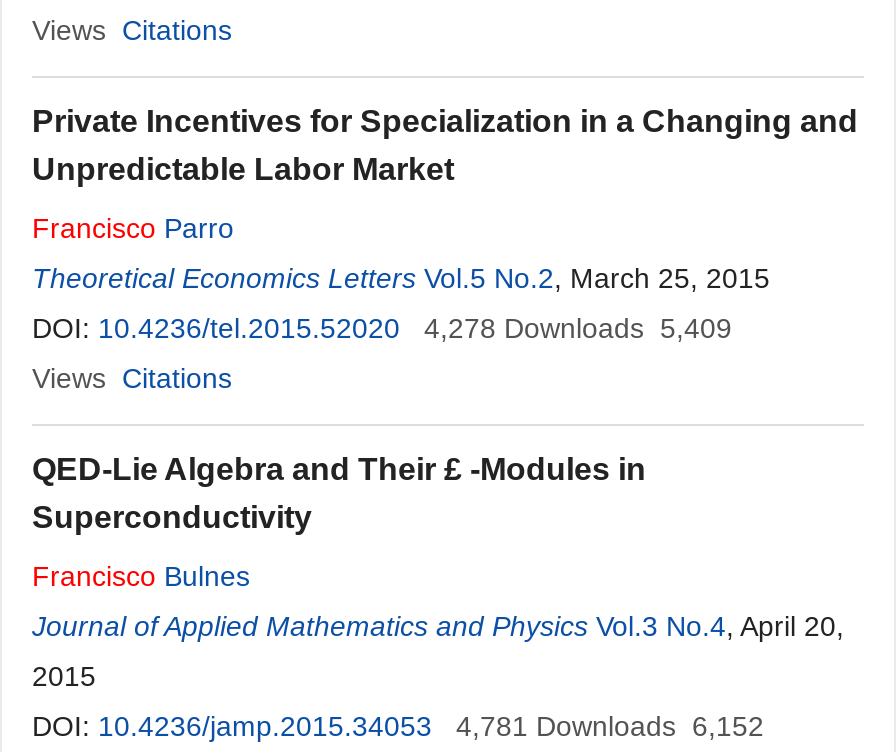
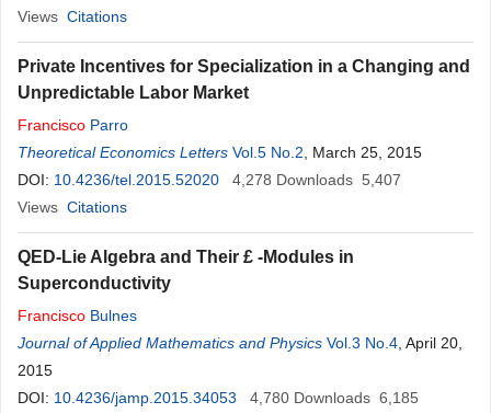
[32,312,732,344] DOI: 10.4236/tel.2015.52020 4,278 Downloads 5,409 -> [18,171,401,188] DOI: 10.4236/tel.2015.52020 4,278 Downloads 5,407
[32,710,764,742] DOI: 10.4236/jamp.2015.34053 4,781 Downloads 6,152 -> [18,389,419,406] DOI: 10.4236/jamp.2015.34053 4,780 Downloads 6,185

